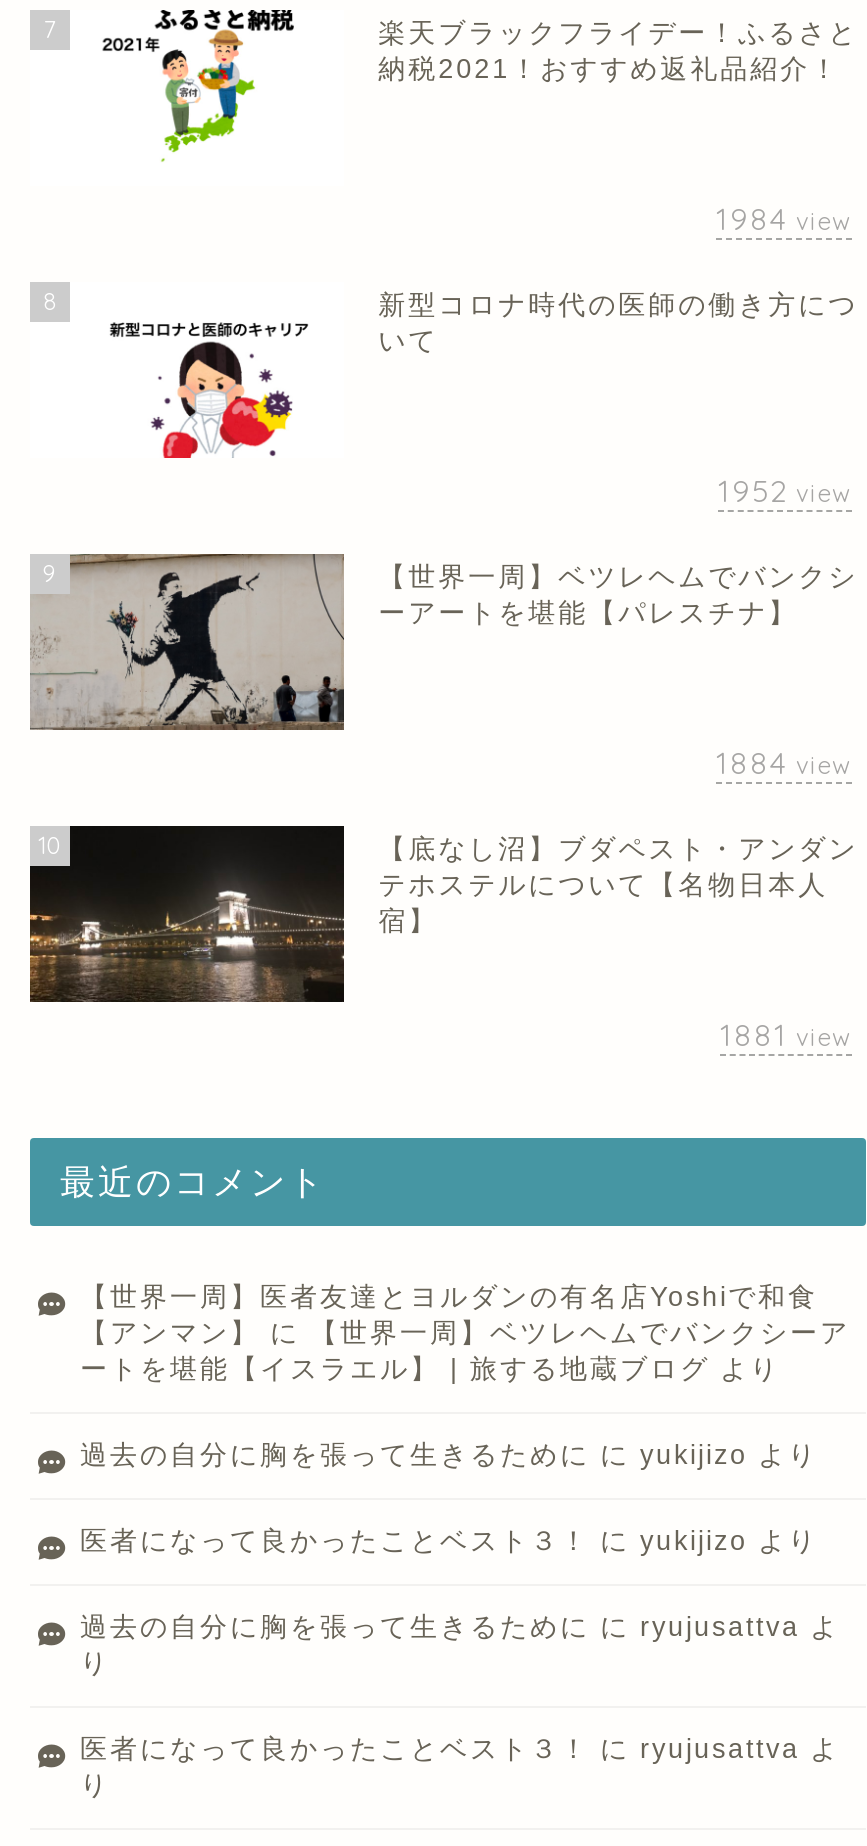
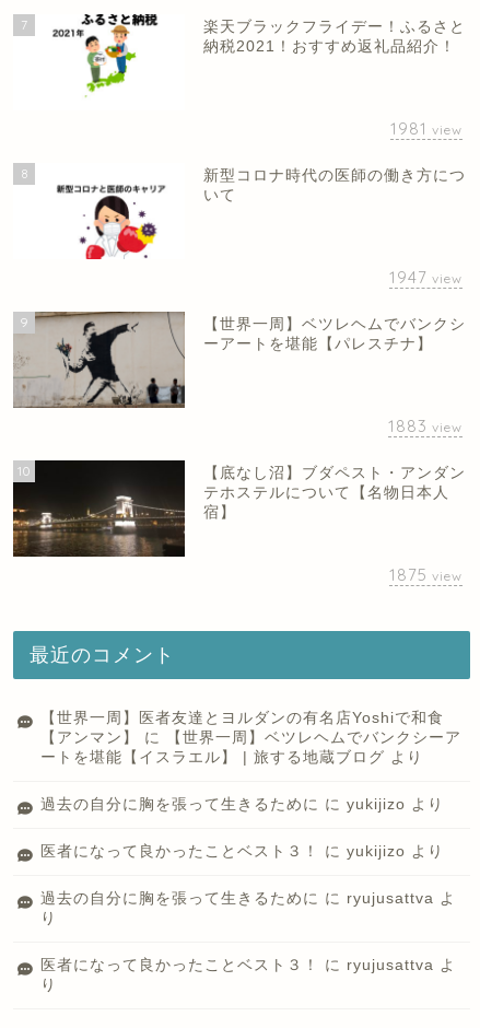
[716,199,852,237] 1984 view -> [390,118,463,139] 1981 view
[718,472,852,510] 1952 view -> [389,267,463,288] 1947 view
[716,744,852,782] 1884 view -> [388,416,463,436] 1883 view
[720,1016,852,1054] 1881 view -> [389,565,463,585] 1875 view

